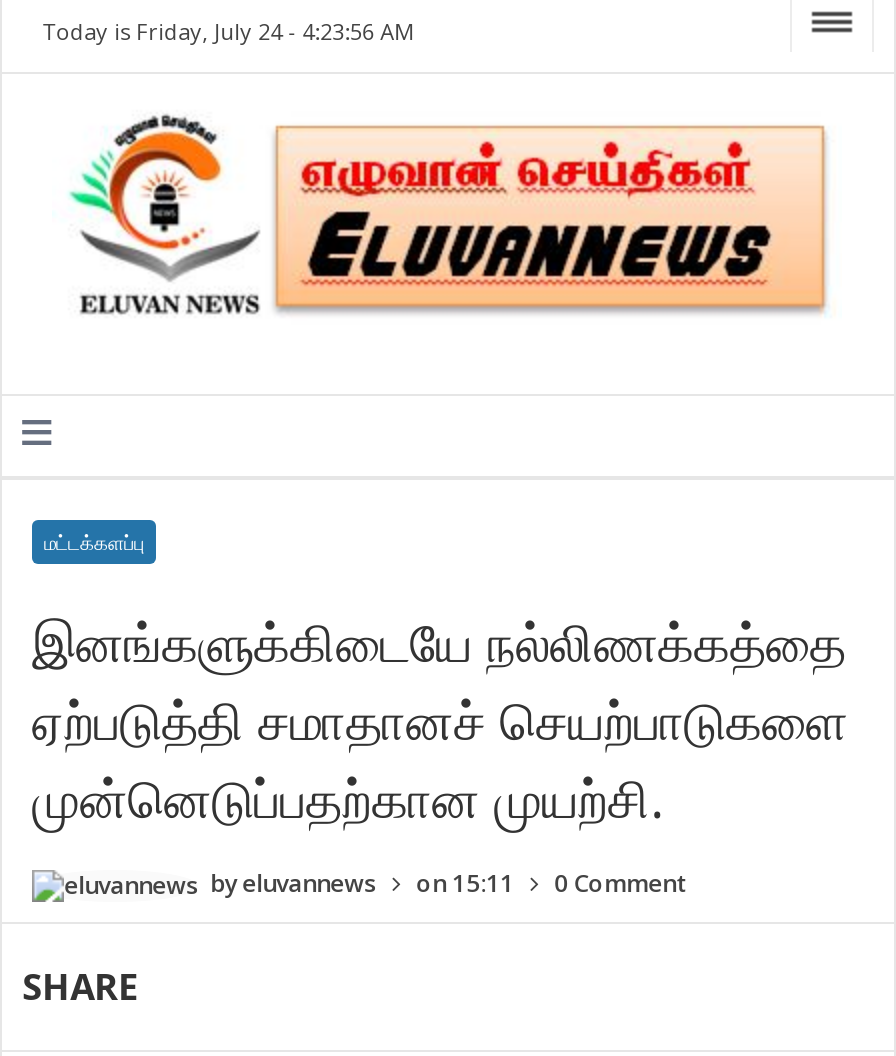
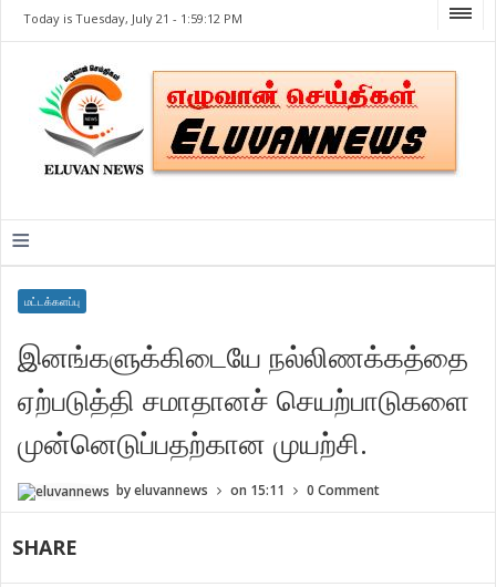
[42,16,414,46] Today is Friday, July 24 - 4:23:56 AM -> [23,10,243,27] Today is Tuesday, July 21 - 1:59:12 PM

